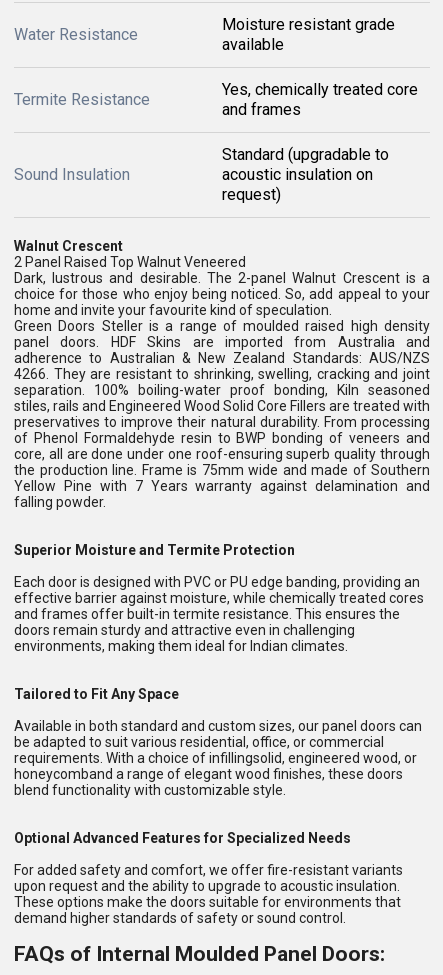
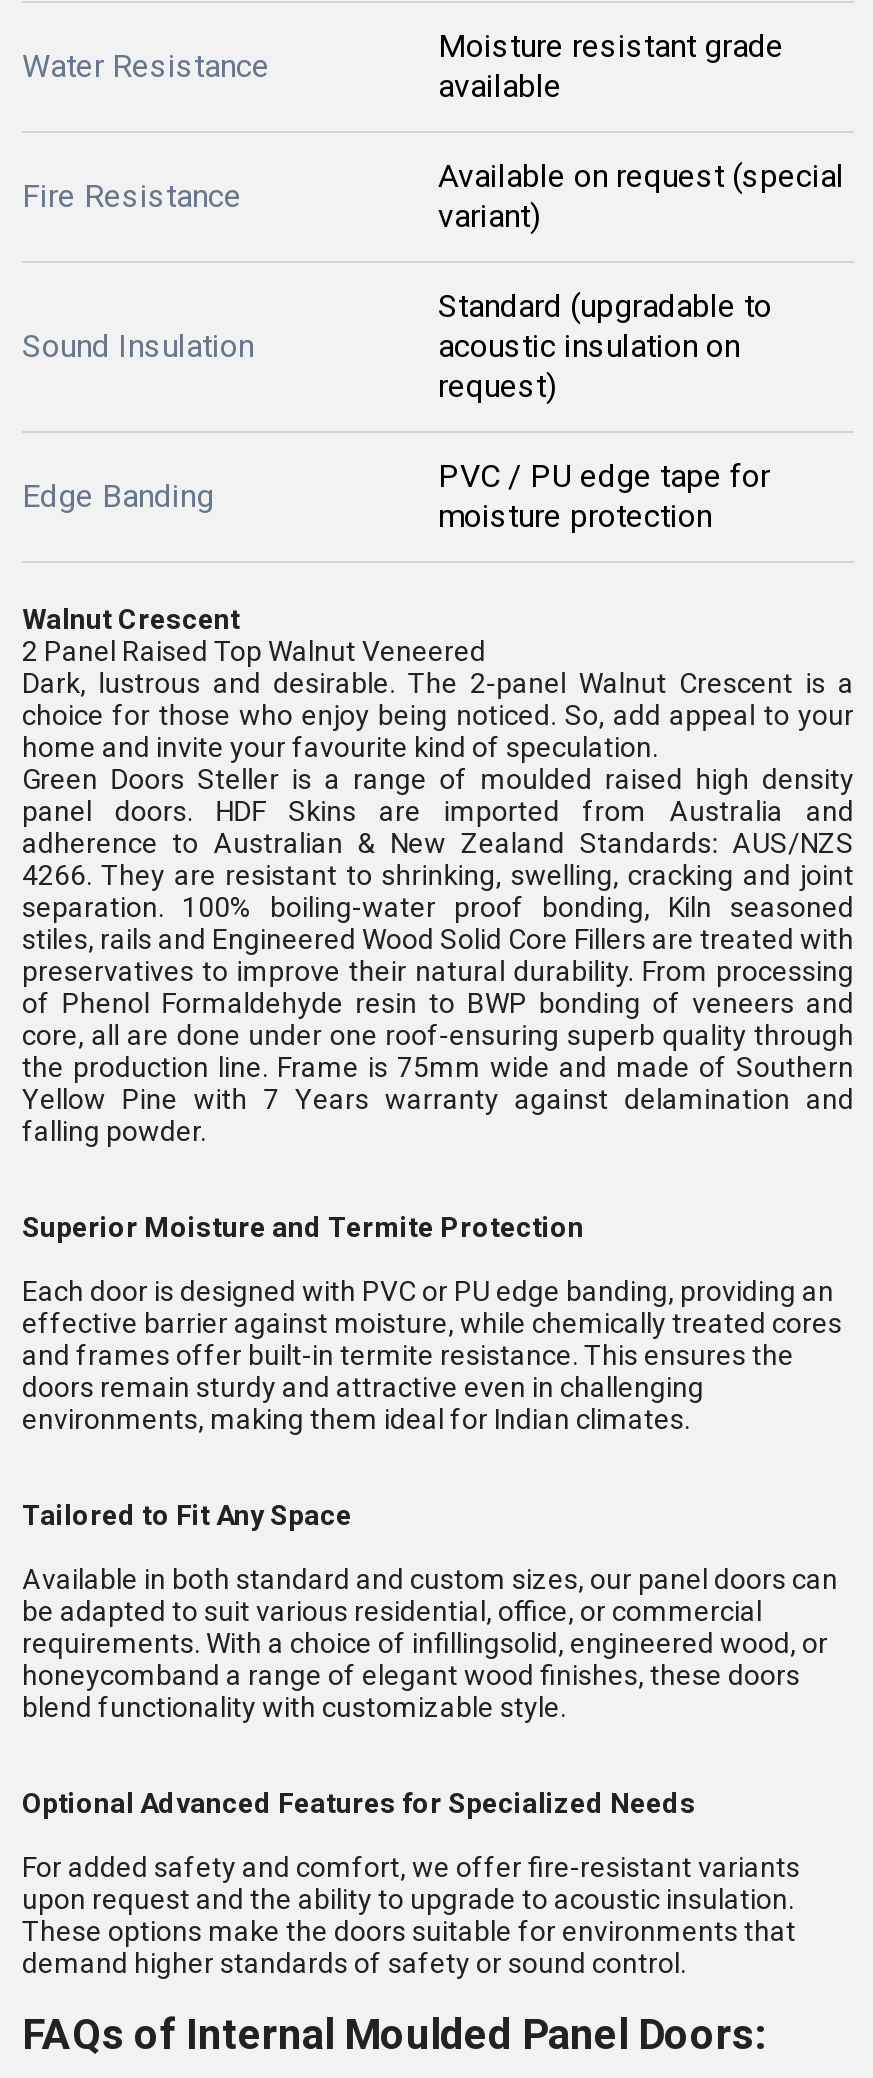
[222,80,418,119] Yes, chemically treated core | and frames -> [438,157,844,235] Available on request (special | variant)
[14,90,150,109] Termite Resistance -> [22,177,242,215] Fire Resistance
none -> [22,477,214,515] Edge Banding
none -> [438,457,770,535] PVC / PU edge tape for | moisture protection

